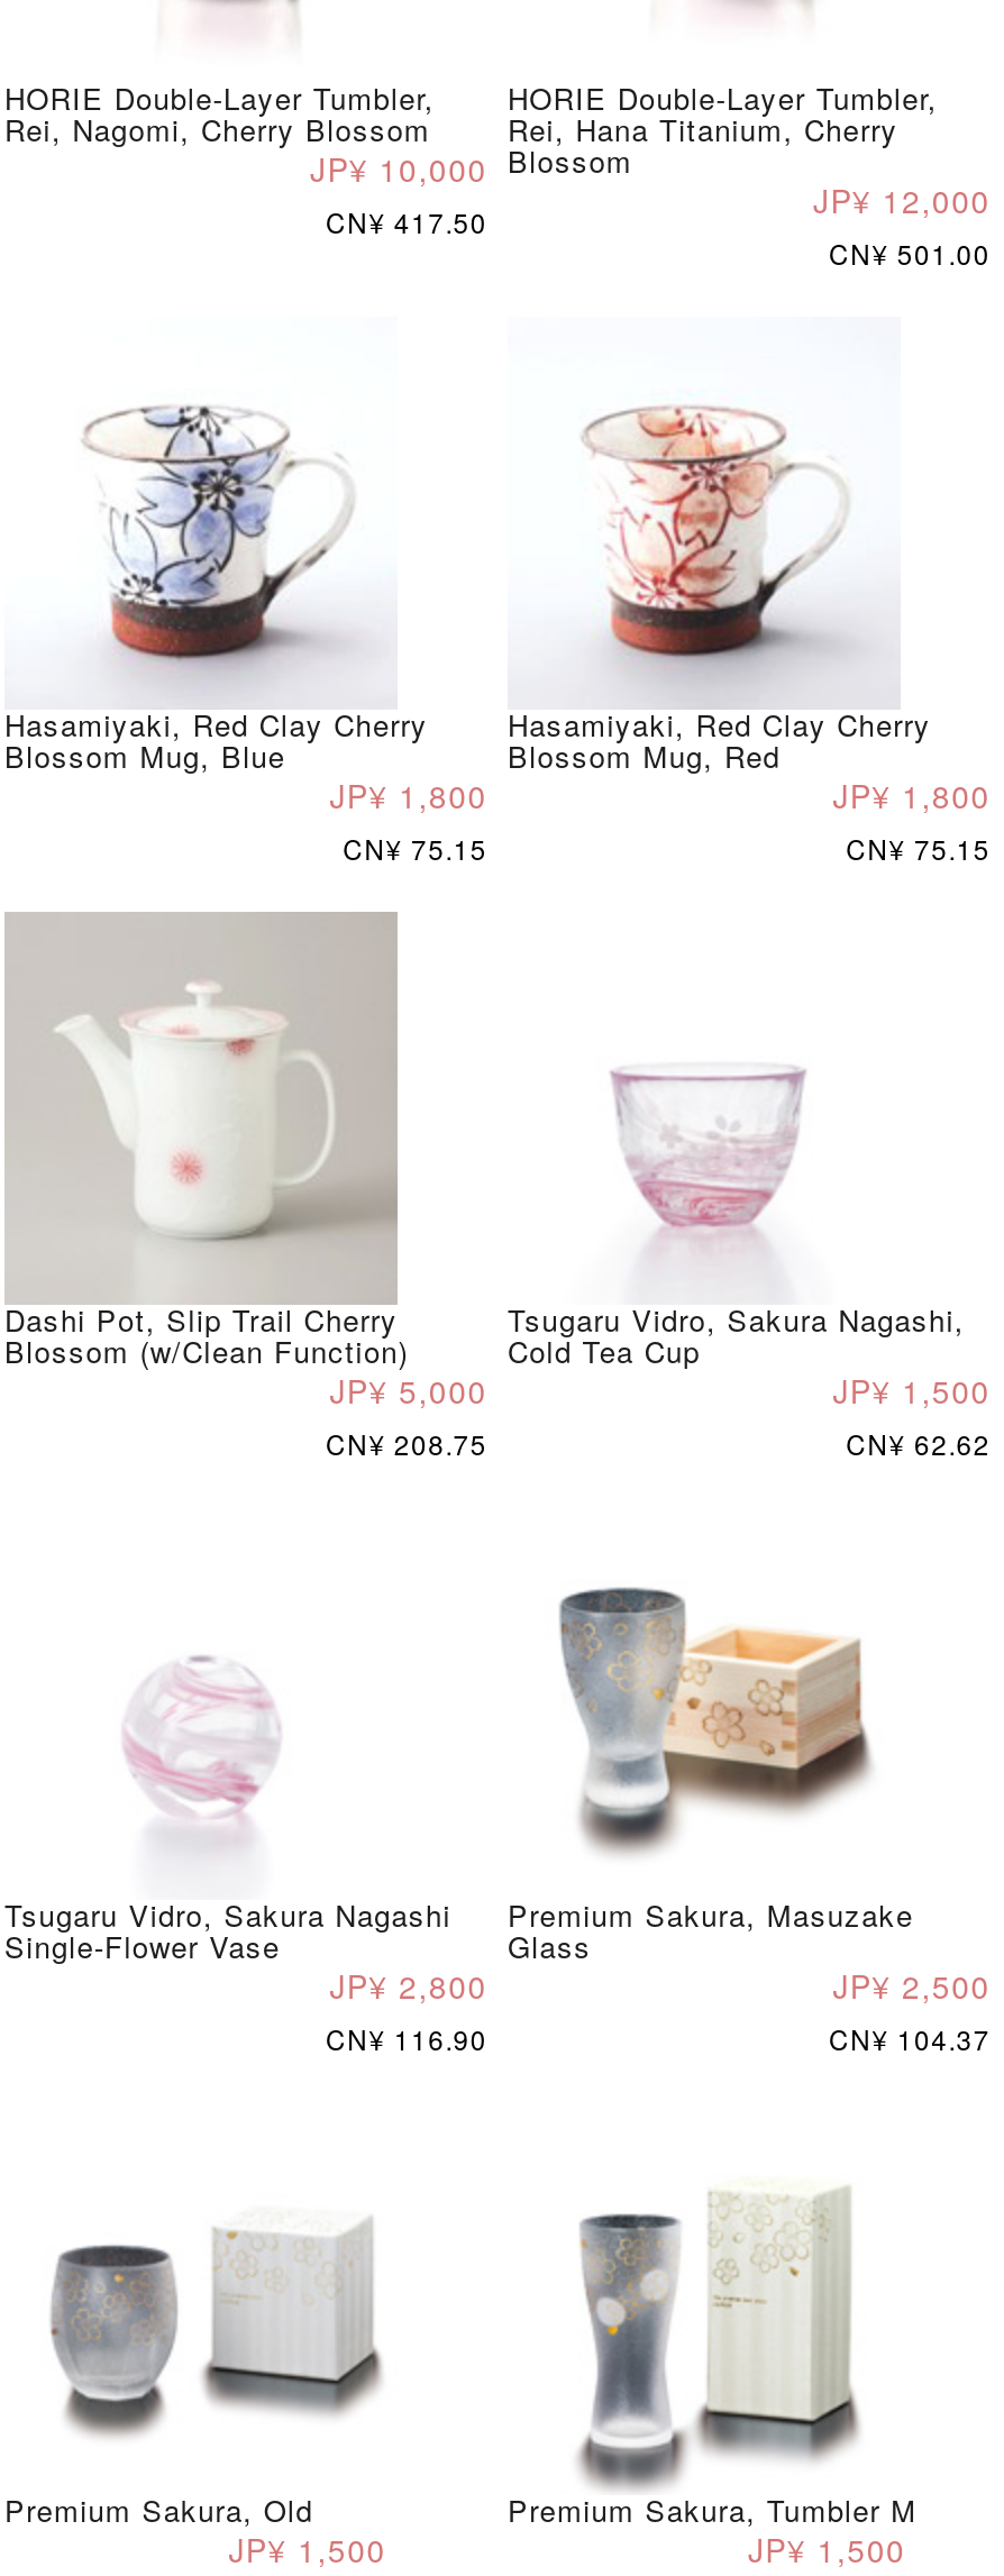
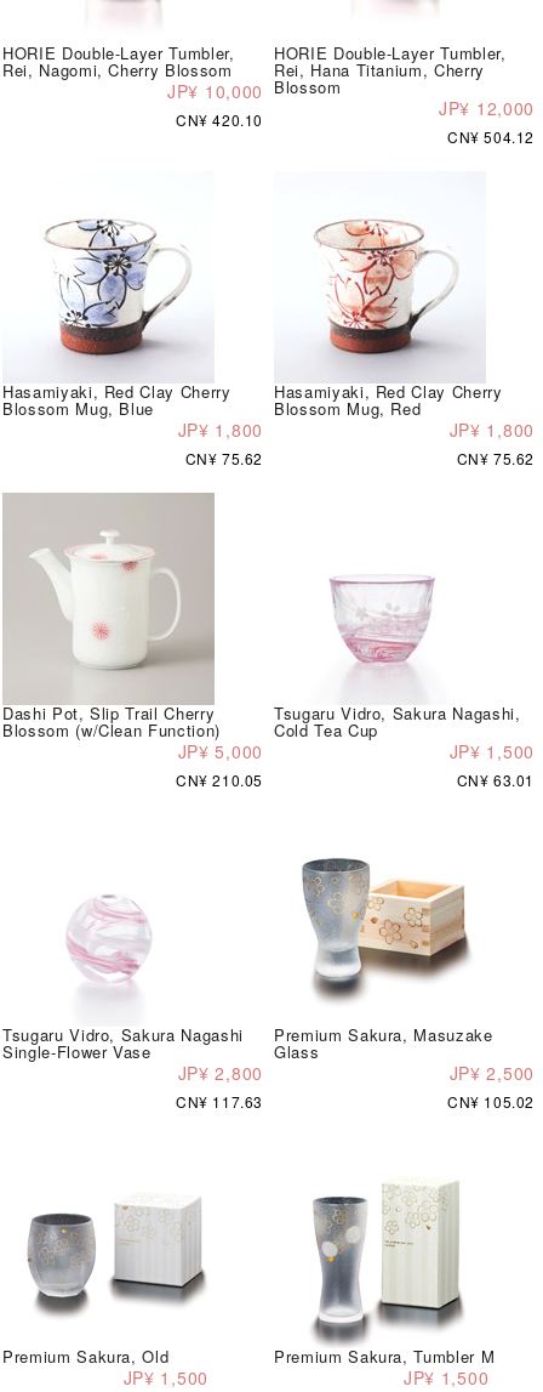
[326,201,487,239] CN¥ 417.50 -> [176,109,263,129] CN¥ 420.10
[829,232,991,271] CN¥ 501.00 -> [447,126,535,146] CN¥ 504.12
[343,828,487,866] CN¥ 75.15 -> [185,447,263,468] CN¥ 75.62
[846,828,991,866] CN¥ 75.15 -> [456,447,535,468] CN¥ 75.62
[326,1423,487,1461] CN¥ 208.75 -> [176,769,263,789] CN¥ 210.05
[846,1423,991,1461] CN¥ 62.62 -> [456,769,535,789] CN¥ 63.01
[326,2018,487,2056] CN¥ 116.90 -> [176,1090,263,1111] CN¥ 117.63
[829,2018,991,2056] CN¥ 104.37 -> [447,1090,535,1111] CN¥ 105.02

